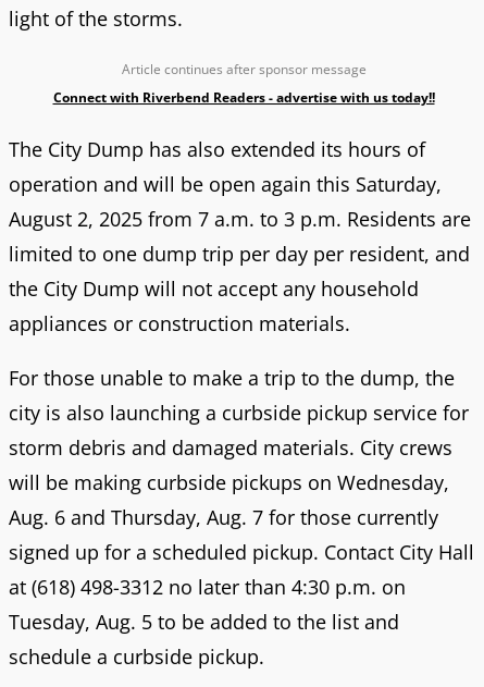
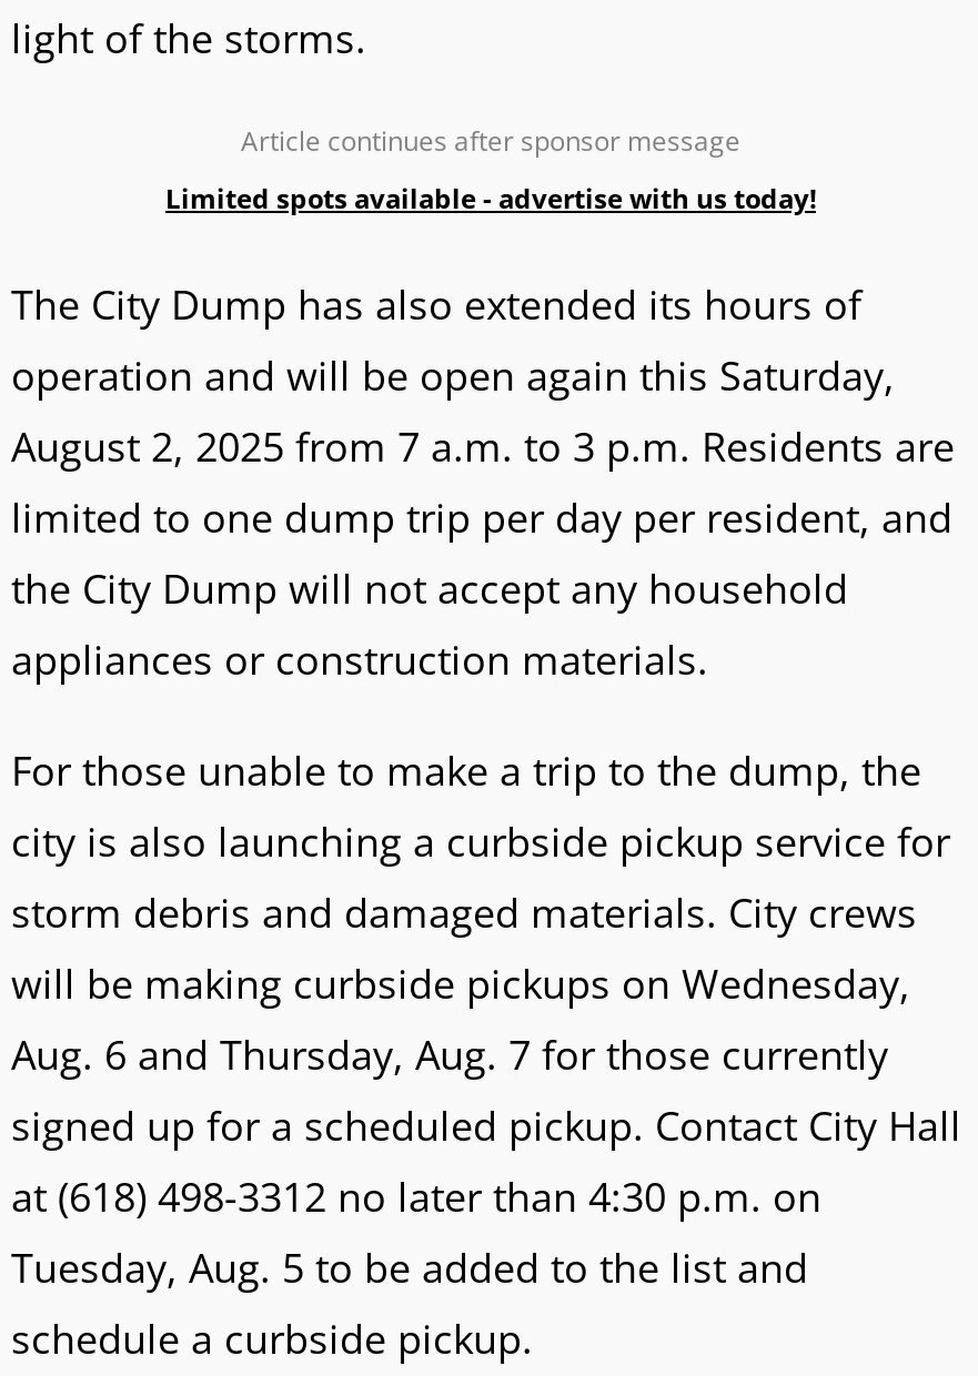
[53,88,435,106] Connect with Riverbend Readers - advertise with us today!! -> [165,179,816,217] Limited spots available - advertise with us today!

